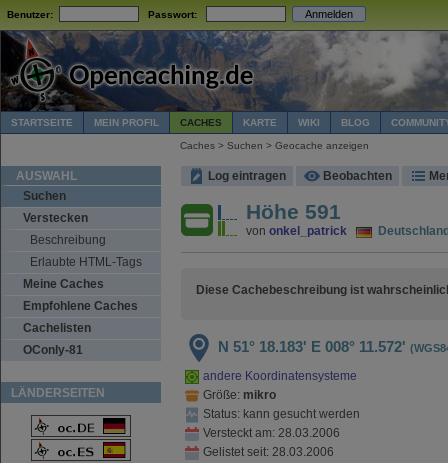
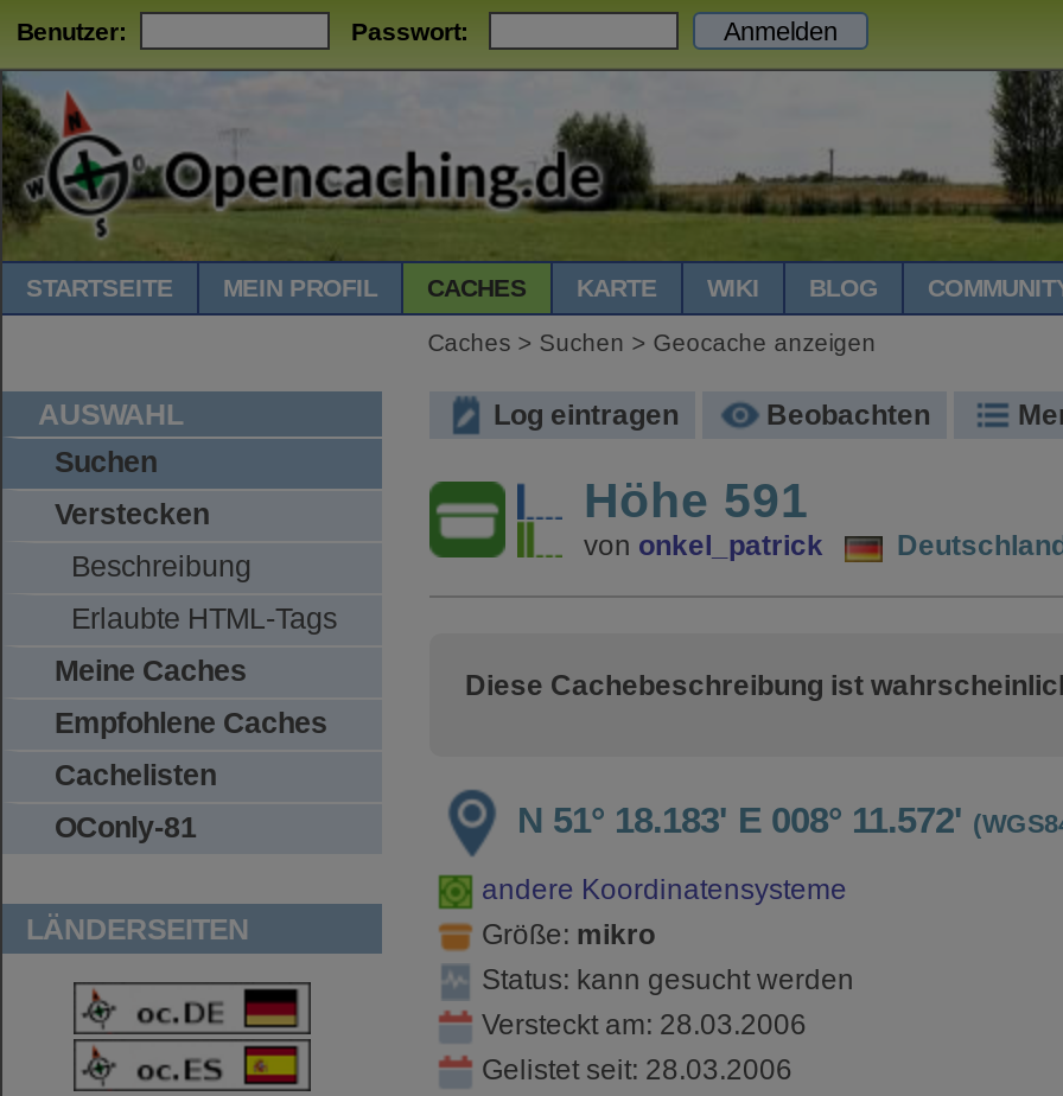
[3,30,445,112] [image] -> [7,69,1056,263] [image]

